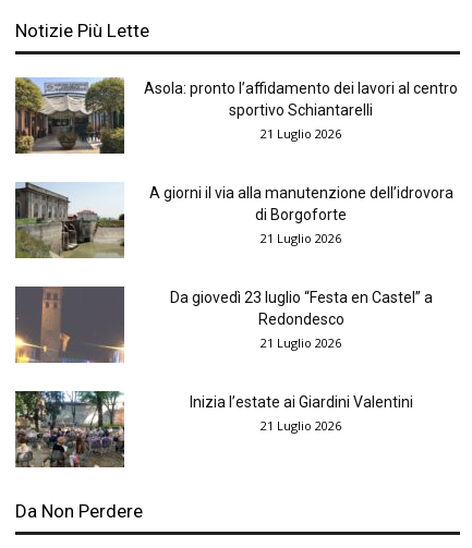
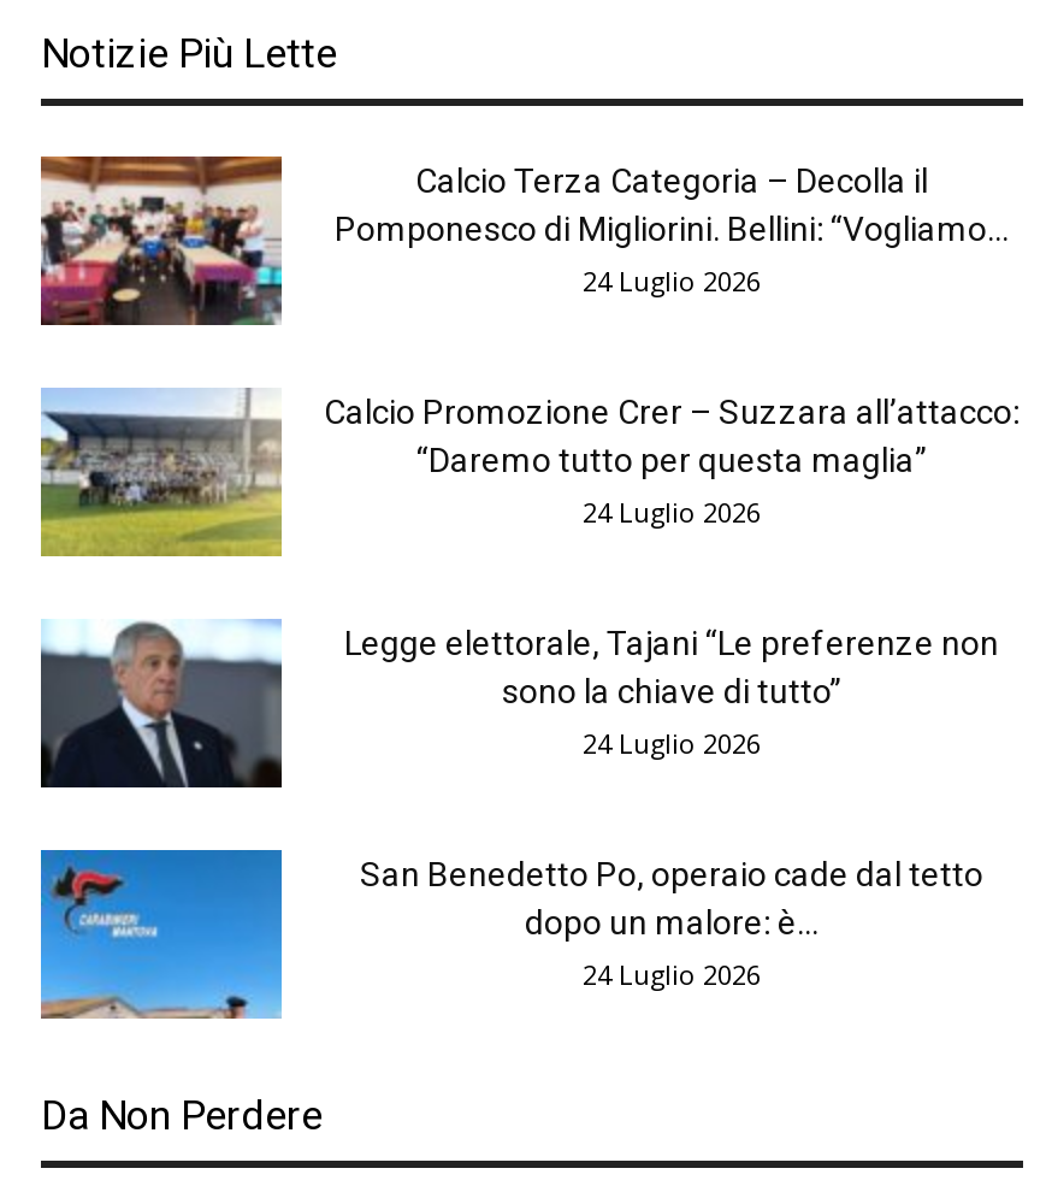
[14,77,458,155] [image] | Asola: pronto l’affidamento dei lavori al centro | sportivo Schiantarelli | 21 Luglio 2026 -> [39,154,1009,327] [image] | Calcio Terza Categoria – Decolla il | Pomponesco di Migliorini. Bellini: “Vogliamo... | 24 Luglio 2026
[14,181,453,259] [image] | A giorni il via alla manutenzione dell’idrovora | di Borgoforte | 21 Luglio 2026 -> [39,385,1020,559] [image] | Calcio Promozione Crer – Suzzara all’attacco: | “Daremo tutto per questa maglia” | 24 Luglio 2026
[14,285,125,364] [image] -> [39,616,284,790] [image]
[170,289,432,351] Da giovedì 23 luglio “Festa en Castel” a | Redondesco | 21 Luglio 2026 -> [344,622,999,759] Legge elettorale, Tajani “Le preferenze non | sono la chiave di tutto” | 24 Luglio 2026
[14,390,125,468] [image] -> [39,848,284,1019] [image]
[189,394,413,434] Inizia l’estate ai Giardini Valentini | 21 Luglio 2026 -> [360,853,983,990] San Benedetto Po, operaio cade dal tetto | dopo un malore: è... | 24 Luglio 2026

